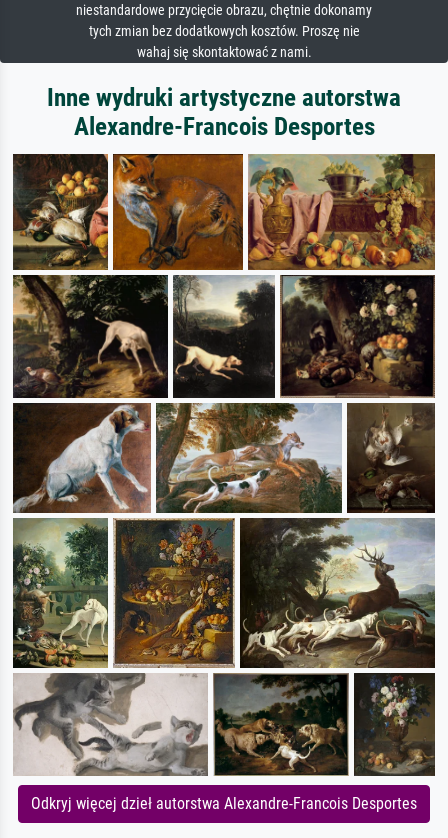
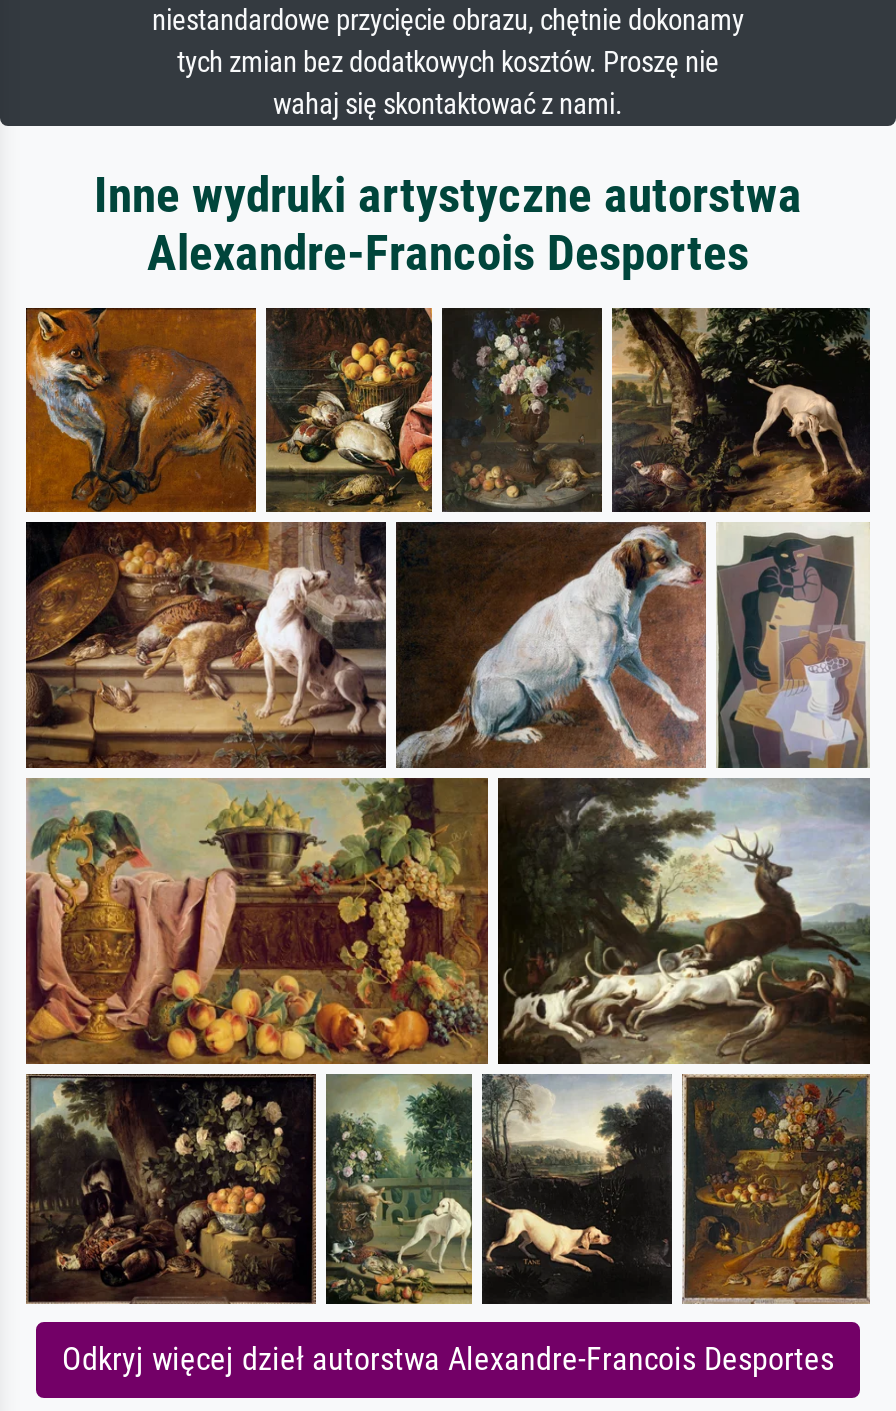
[12,153,436,777] [image] -> [24,306,872,1306] [image]

